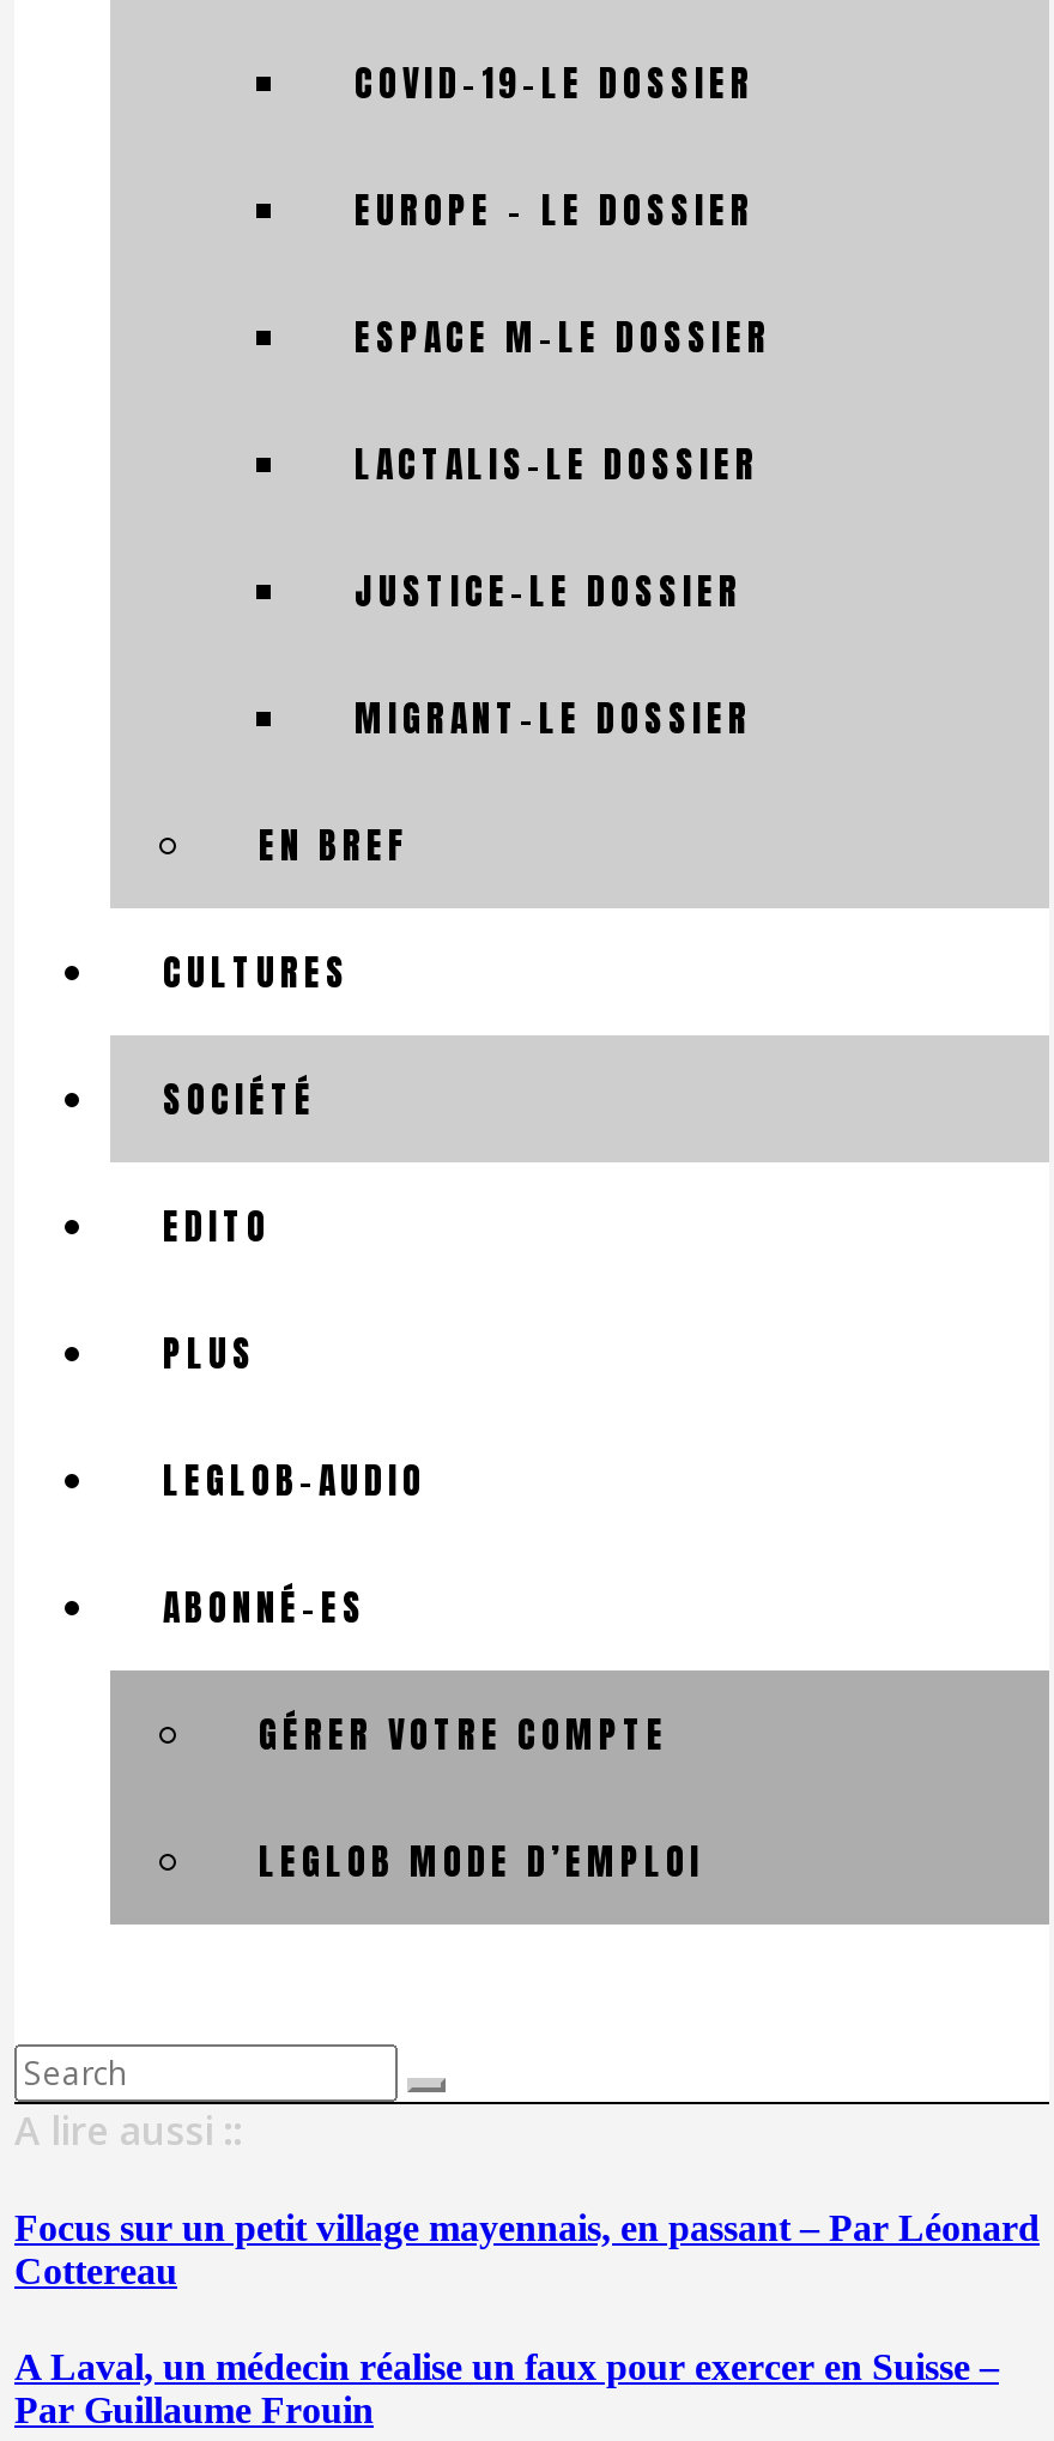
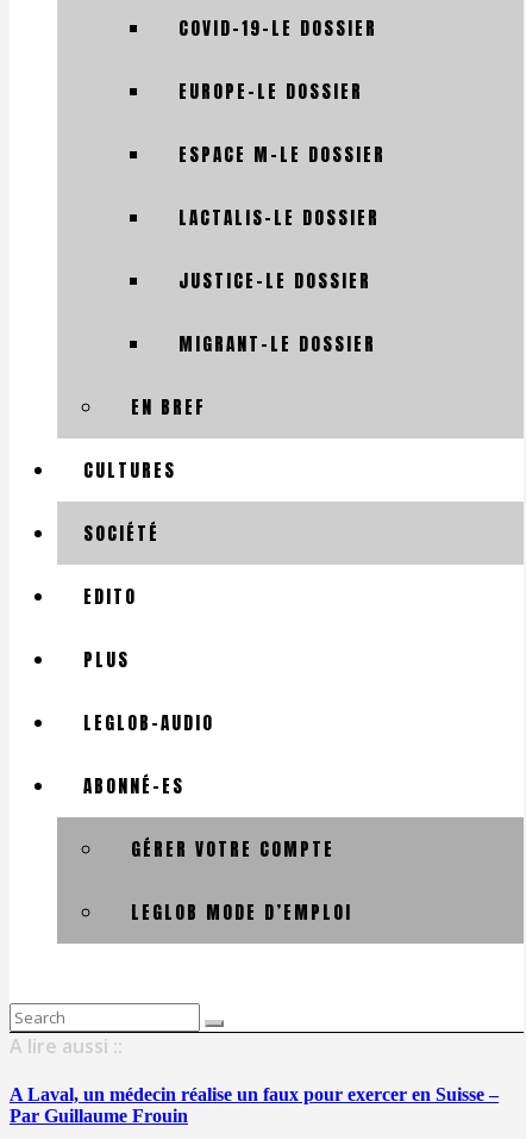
[355,182,755,237] EUROPE – LE DOSSIER -> [179,77,363,105] EUROPE-LE DOSSIER
[14,2208,1040,2292] Focus sur un petit village mayennais, en passant – Par Léonard | Cottereau -> none

